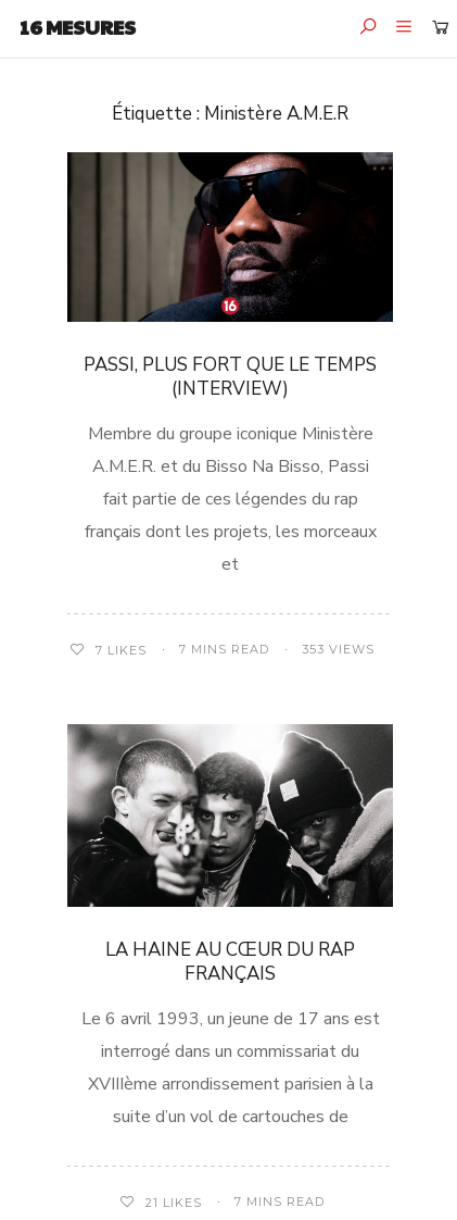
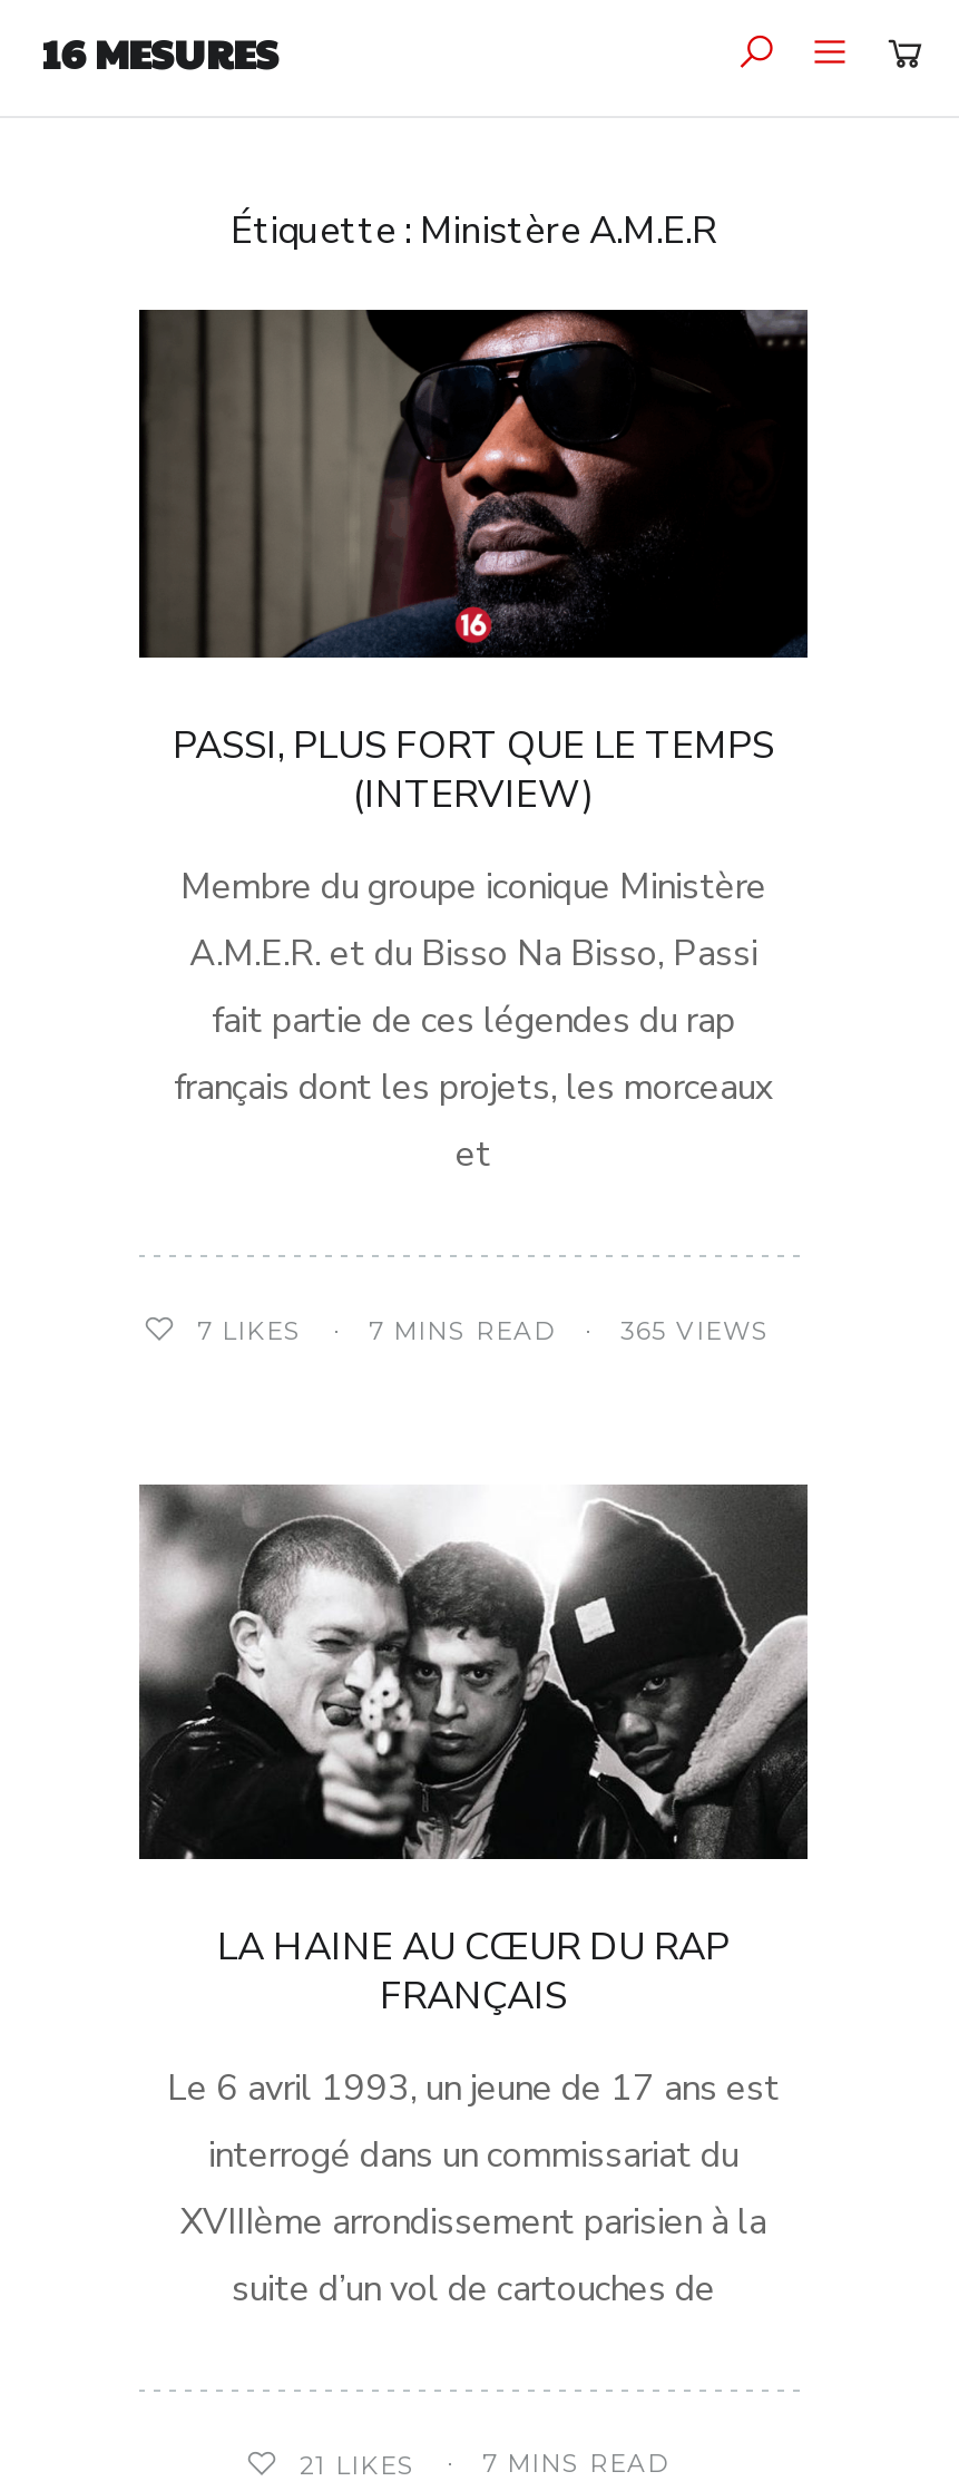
[302,642,375,657] 353 VIEWS -> [620,1314,770,1345] 365 VIEWS

